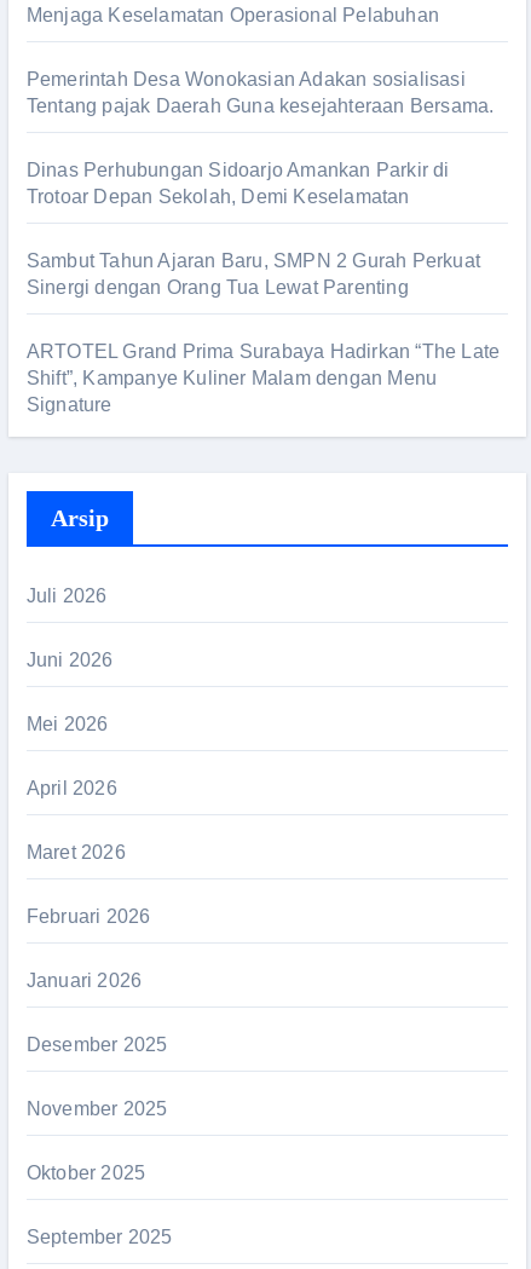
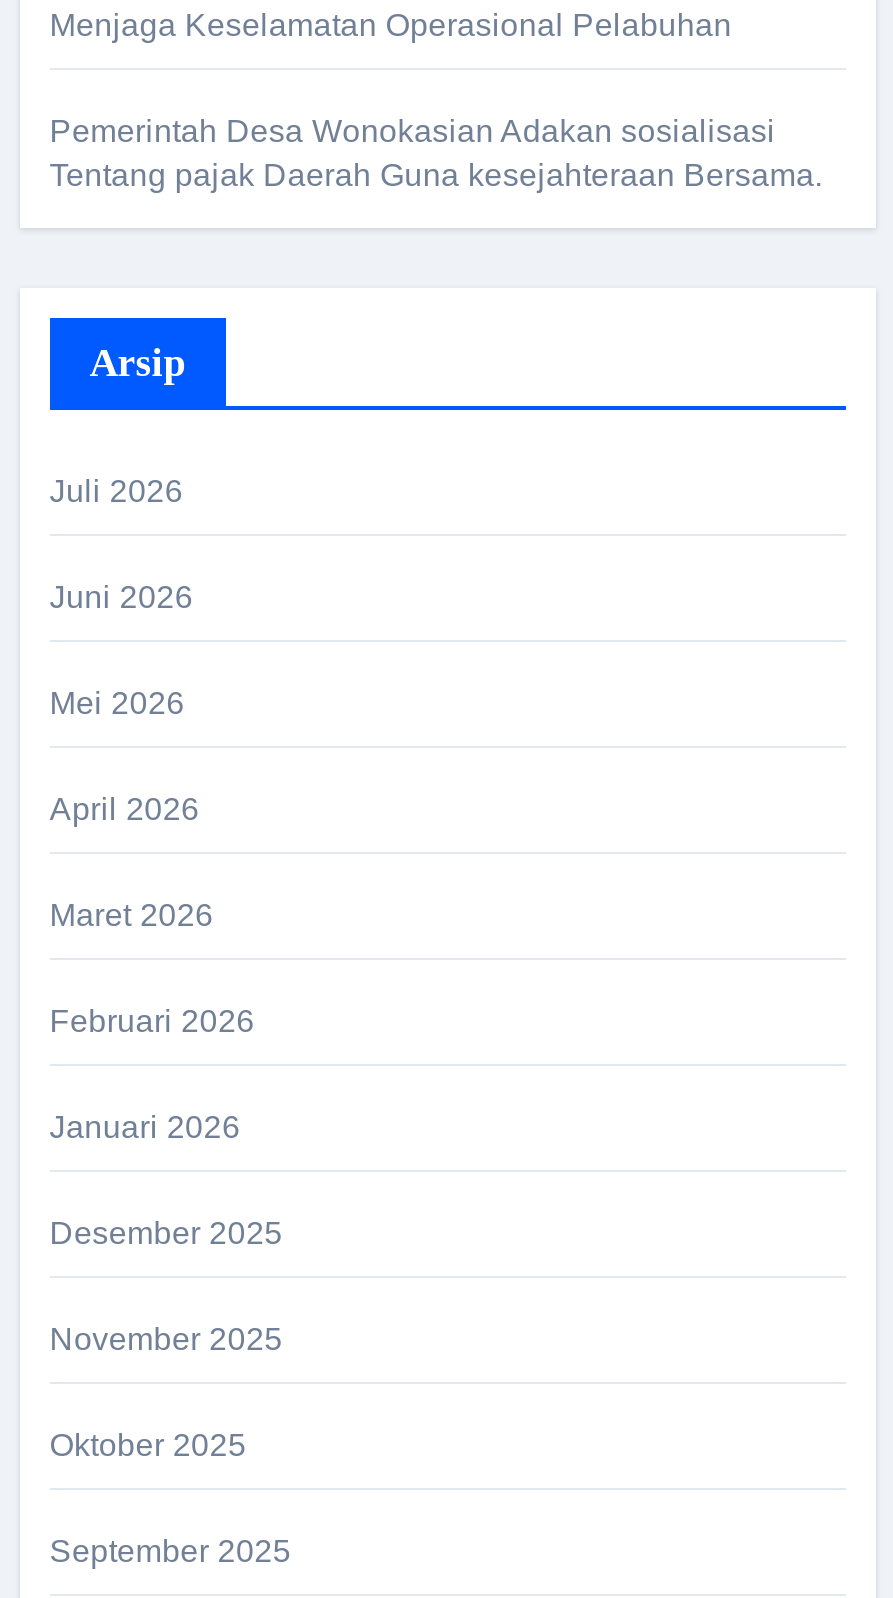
[26,159,500,414] Dinas Perhubungan Sidoarjo Amankan Parkir di | Trotoar Depan Sekolah, Demi Keselamatan | Sambut Tahun Ajaran Baru, SMPN 2 Gurah Perkuat | Sinergi dengan Orang Tua Lewat Parenting | ARTOTEL Grand Prima Surabaya Hadirkan “The Late | Shift”, Kampanye Kuliner Malam dengan Menu | Signature -> none

